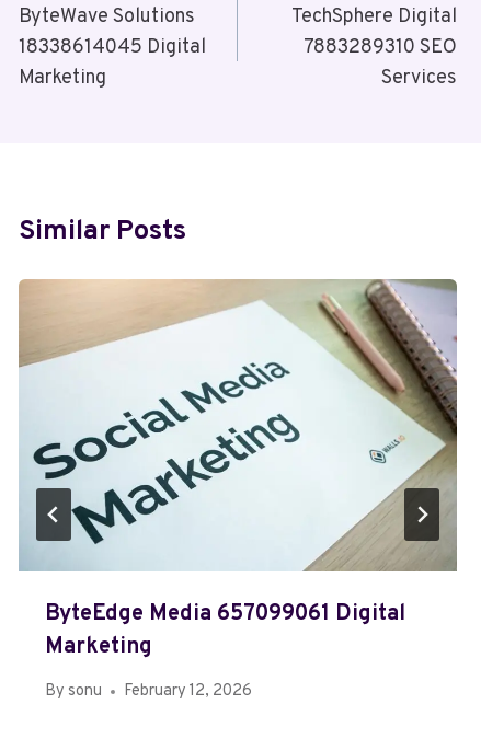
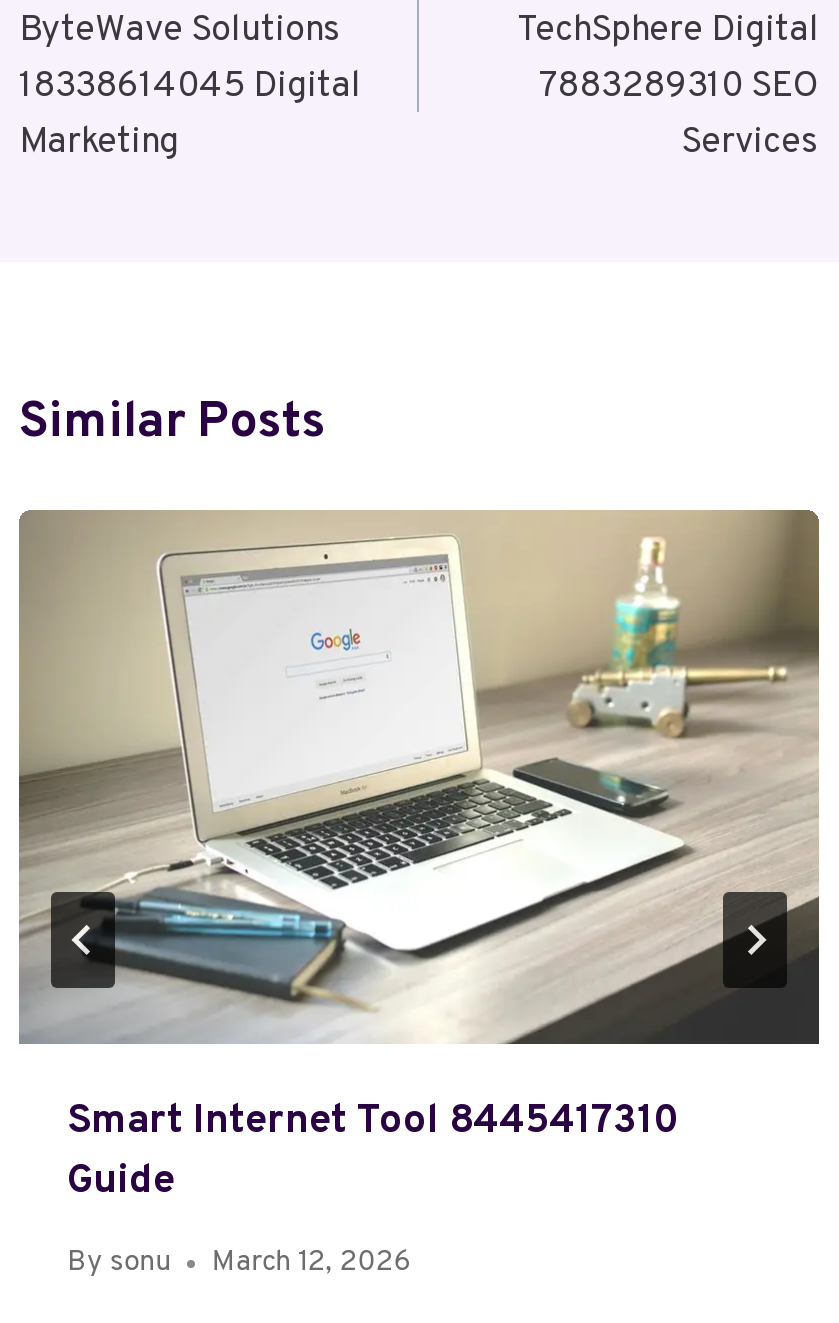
[19,279,458,661] [image] | ByteEdge Media 657099061 Digital | Marketing -> [17,510,821,1208] [image] | Smart Internet Tool 8445417310 | Guide
[45,681,252,702] By sonu February 12, 2026 -> [67,1245,411,1283] By sonu March 12, 2026

